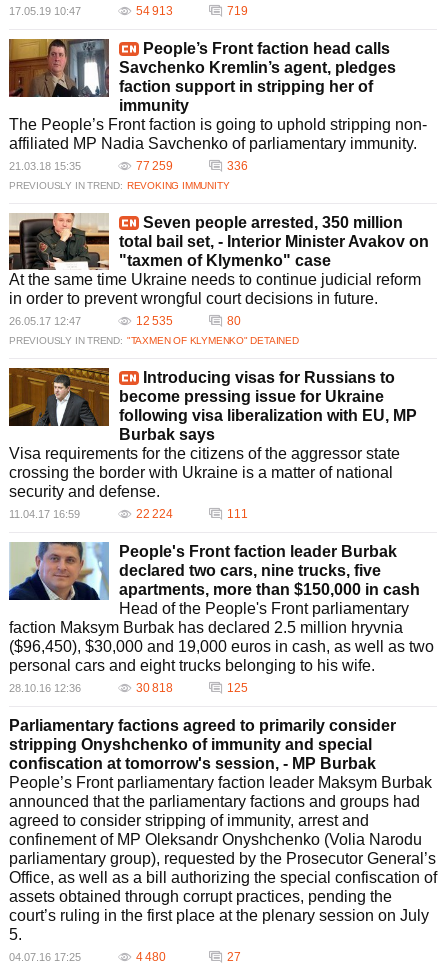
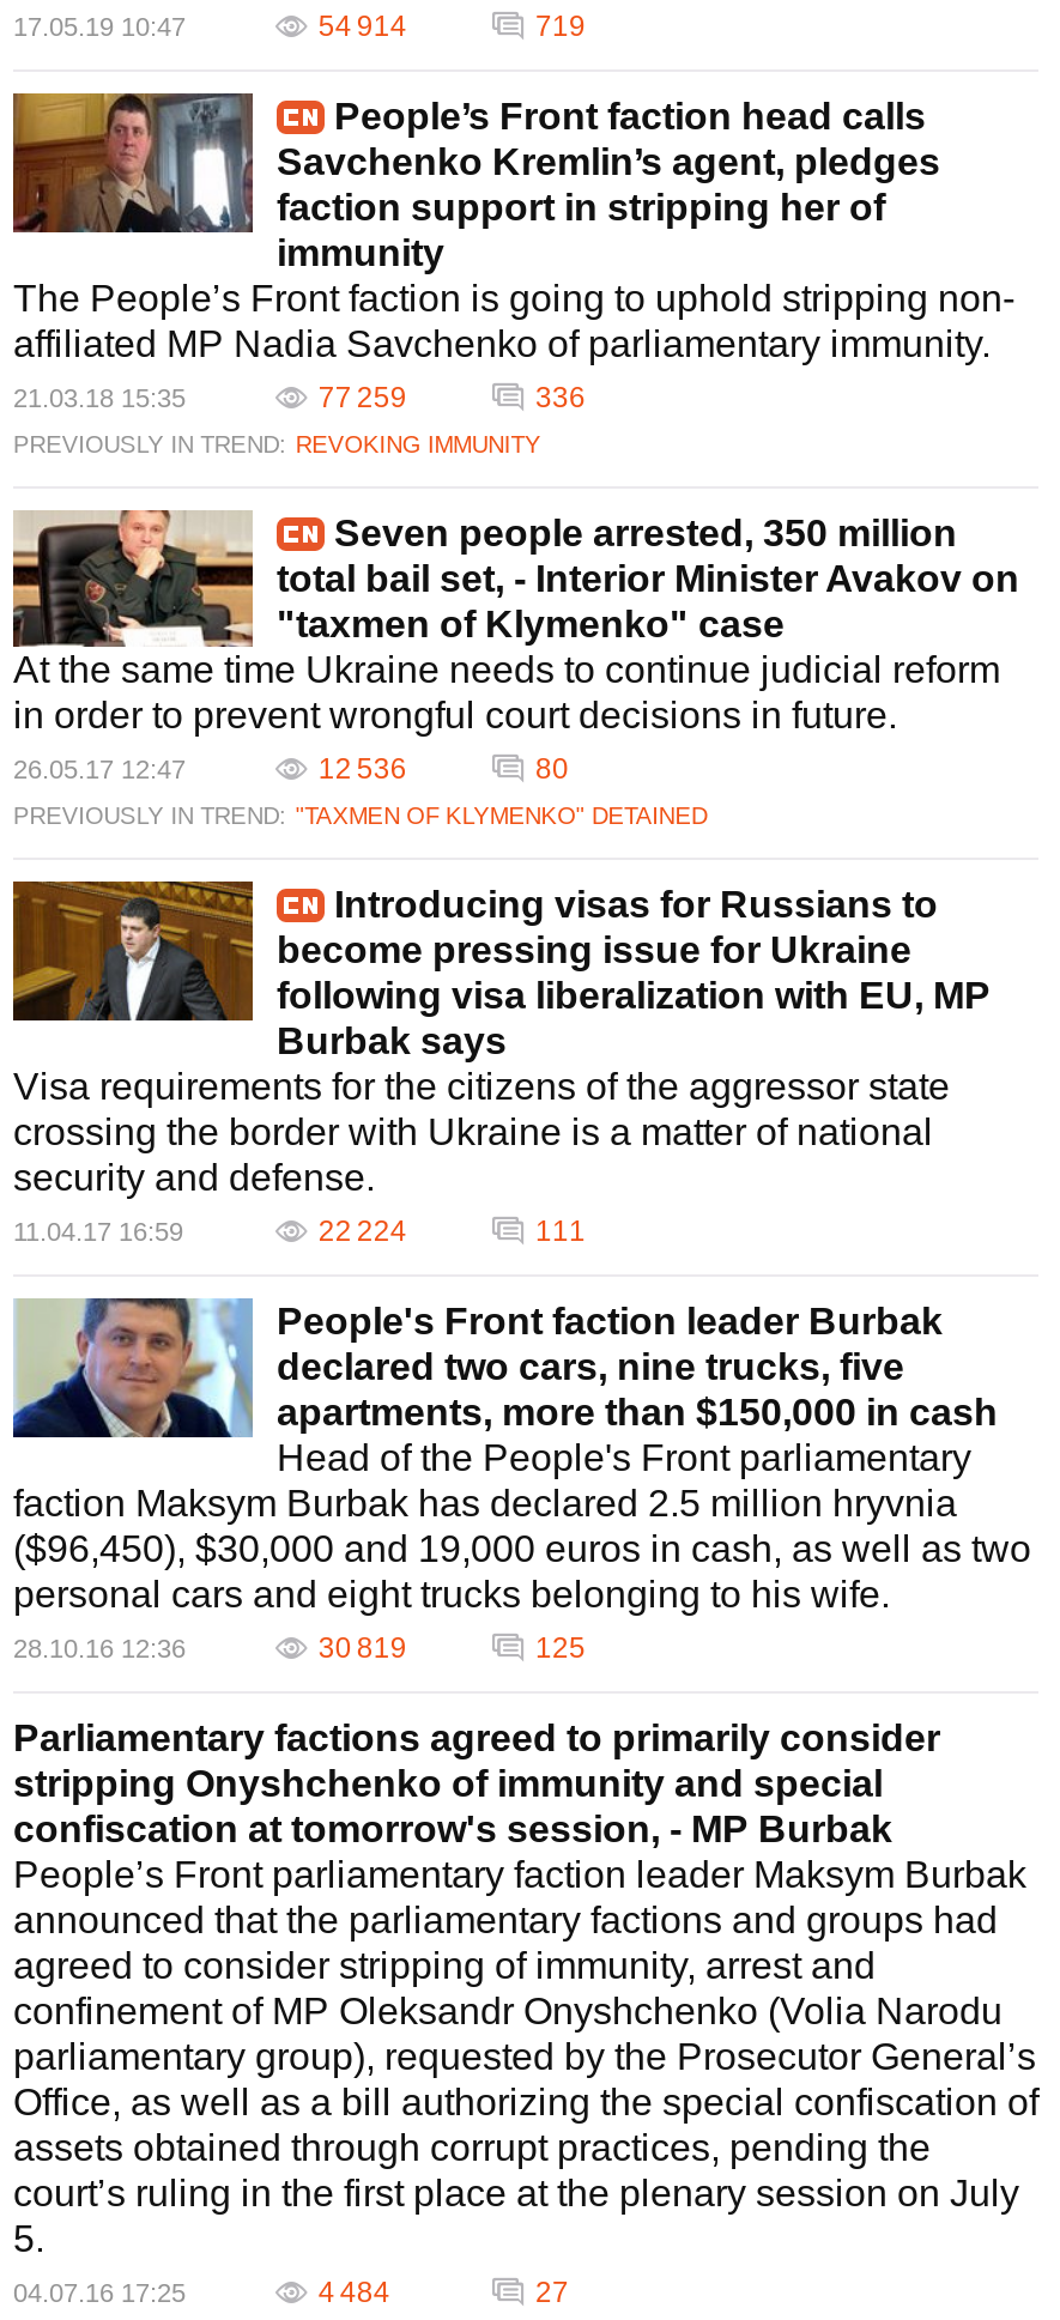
[136,4,173,18] 54 913 -> [318,9,407,43] 54 914
[136,314,173,328] 12 535 -> [318,752,407,785] 12 536
[136,681,173,695] 30 818 -> [318,1631,407,1664] 30 819
[136,950,166,964] 4 480 -> [318,2275,390,2309] 4 484

